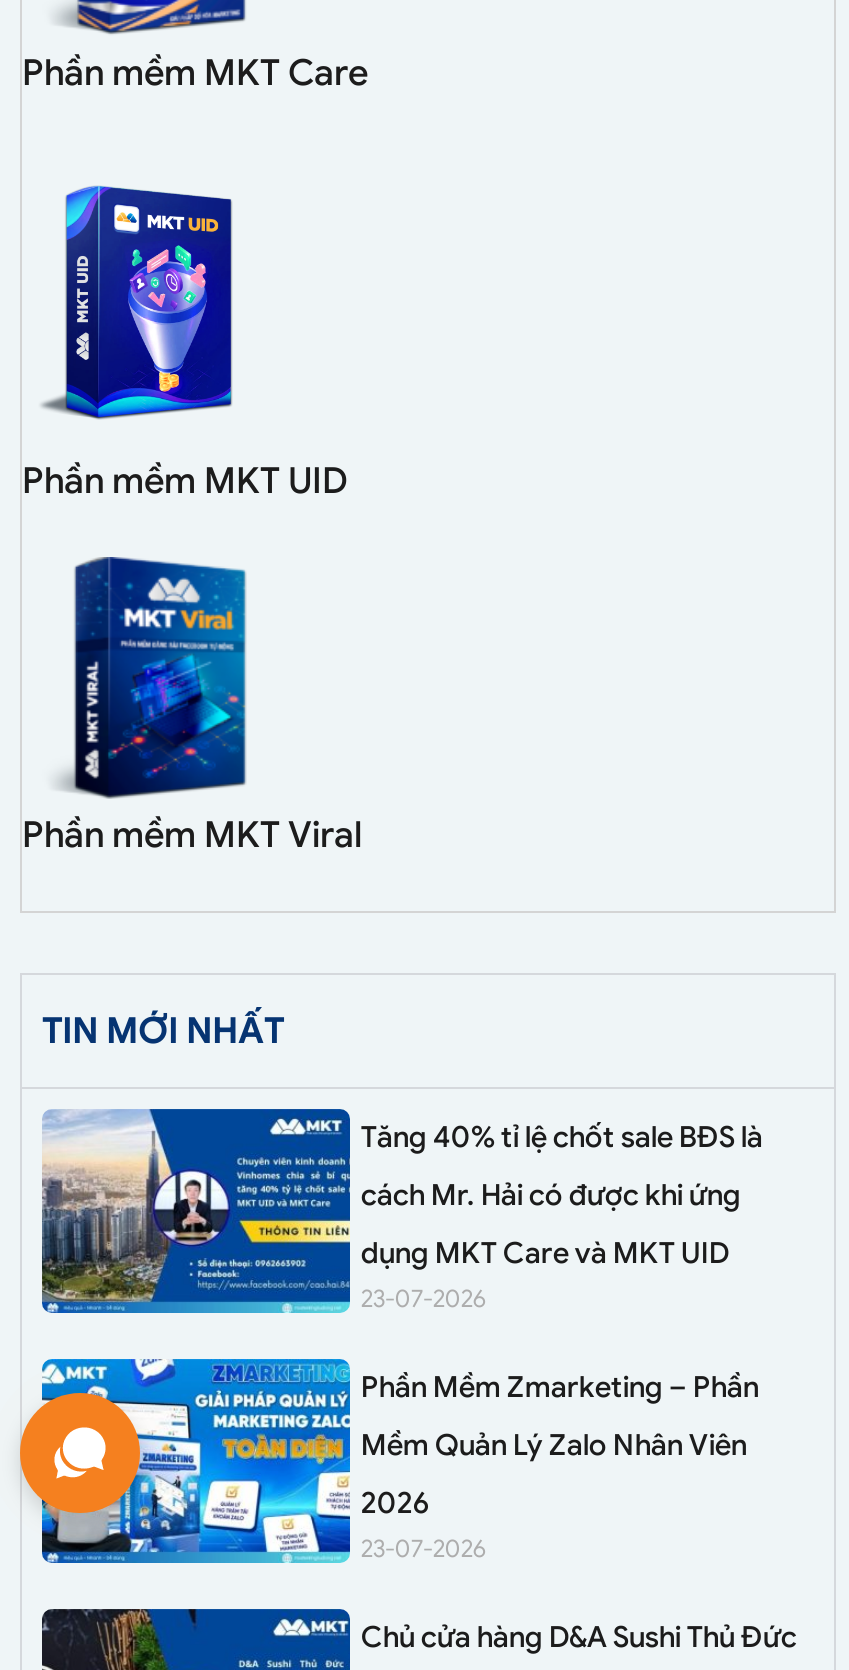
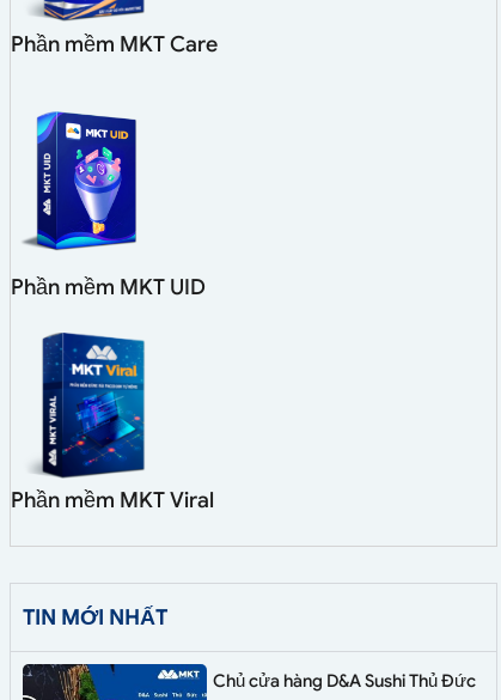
[40,1108,763,1564] [image] | Tăng 40% tỉ lệ chốt sale BĐS là | cách Mr. Hải có được khi ứng | dụng MKT Care và MKT UID | 23-07-2026 | Phần Mềm Zmarketing – Phần | Mềm Quản Lý Zalo Nhân Viên | 2026 | 23-07-2026 -> none
[18,1356,332,1566] [image] -> none

